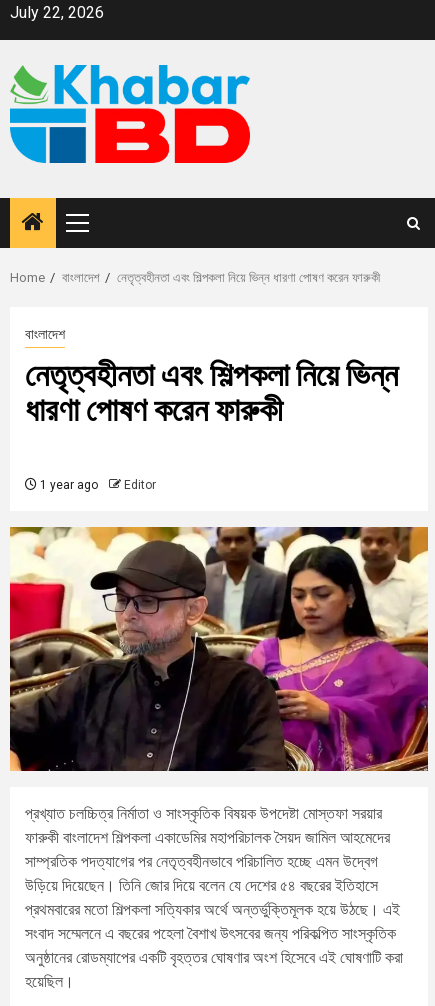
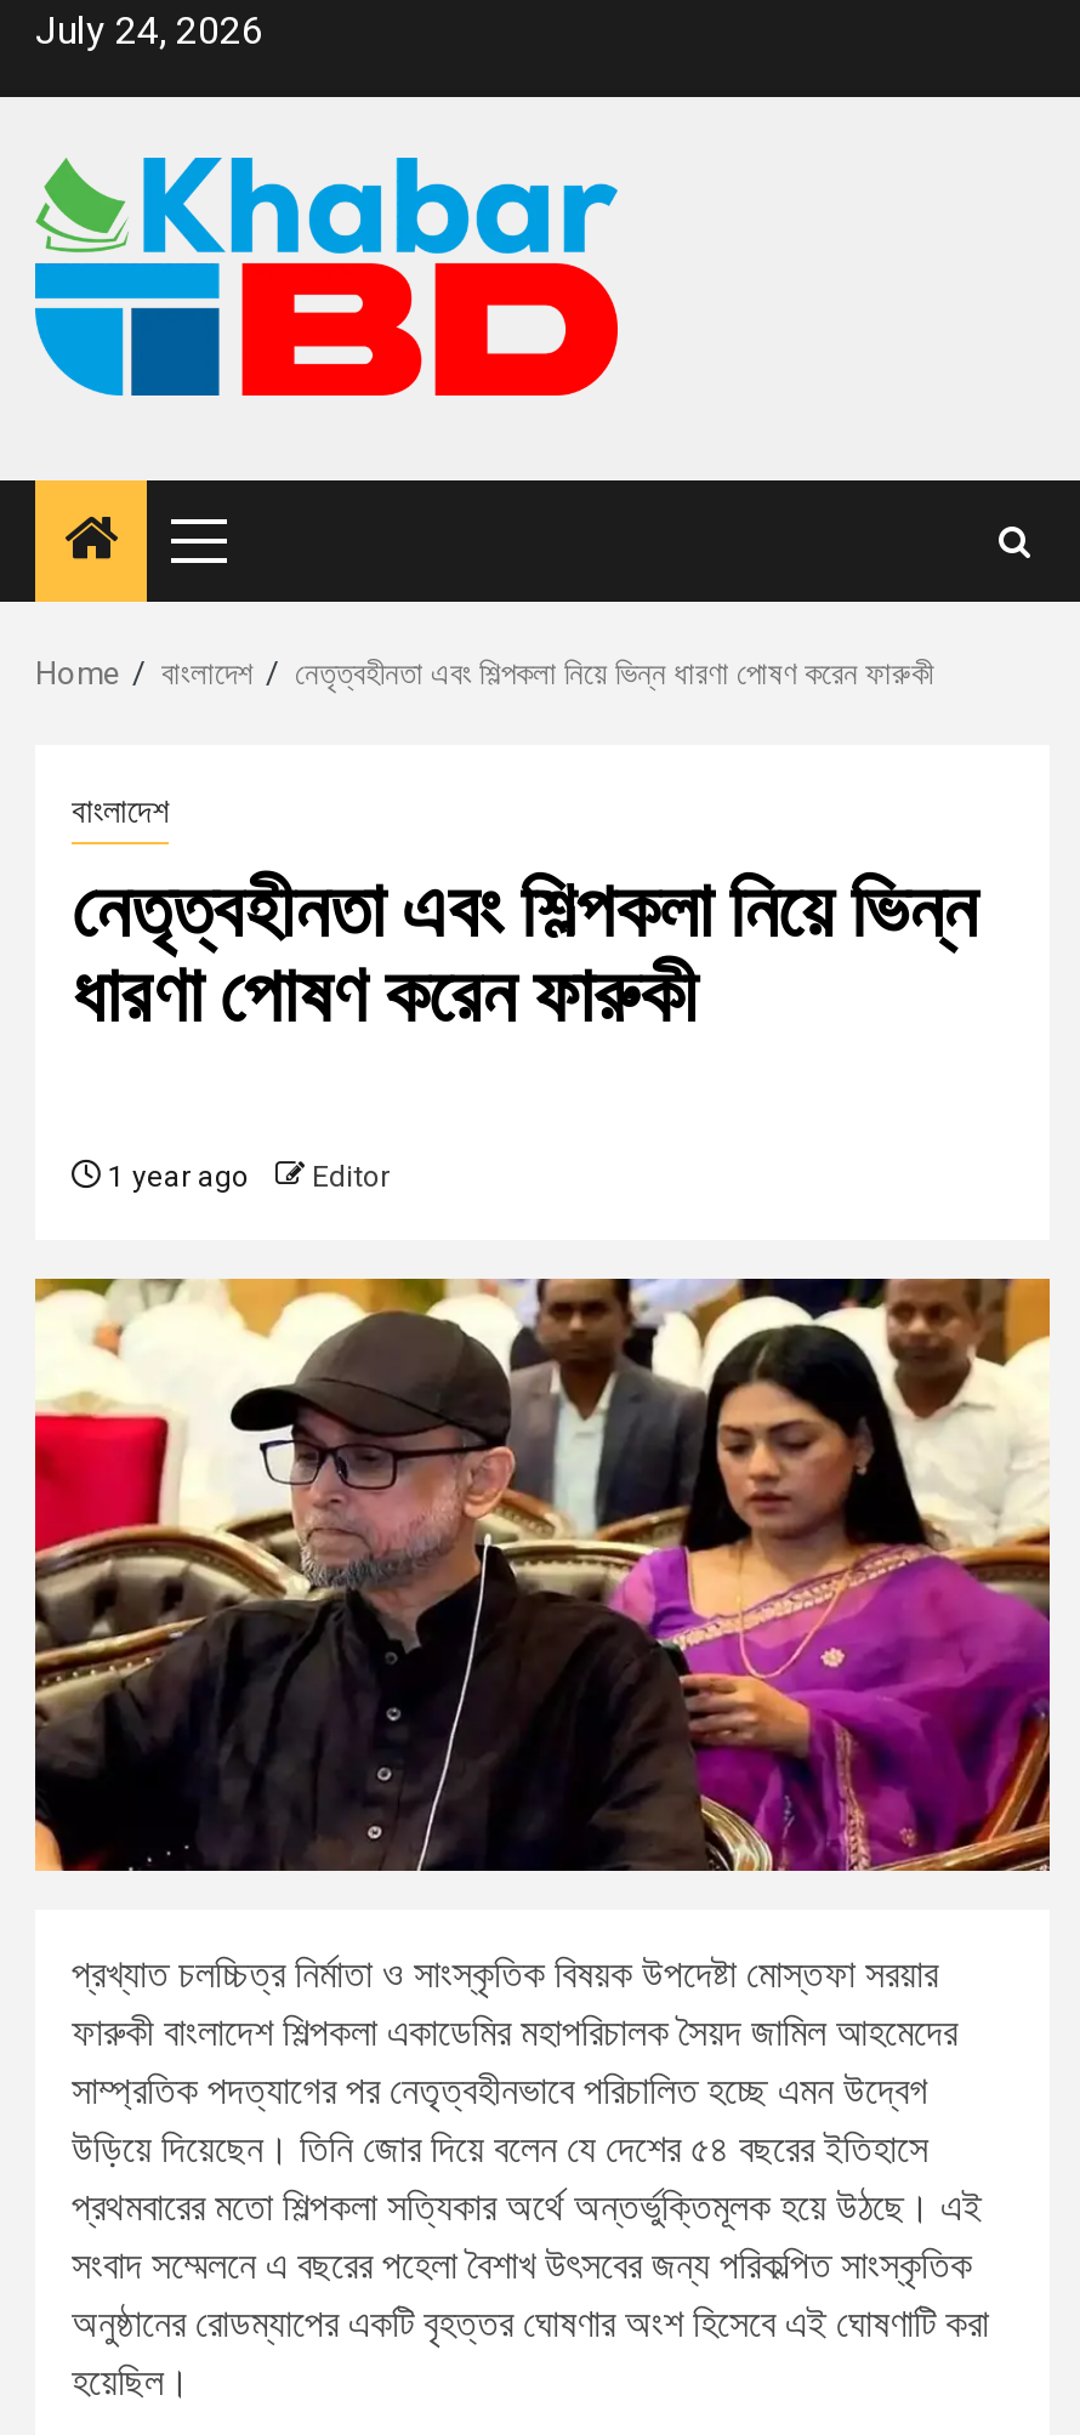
[10,3,104,22] July 22, 2026 -> [35,7,263,53] July 24, 2026

